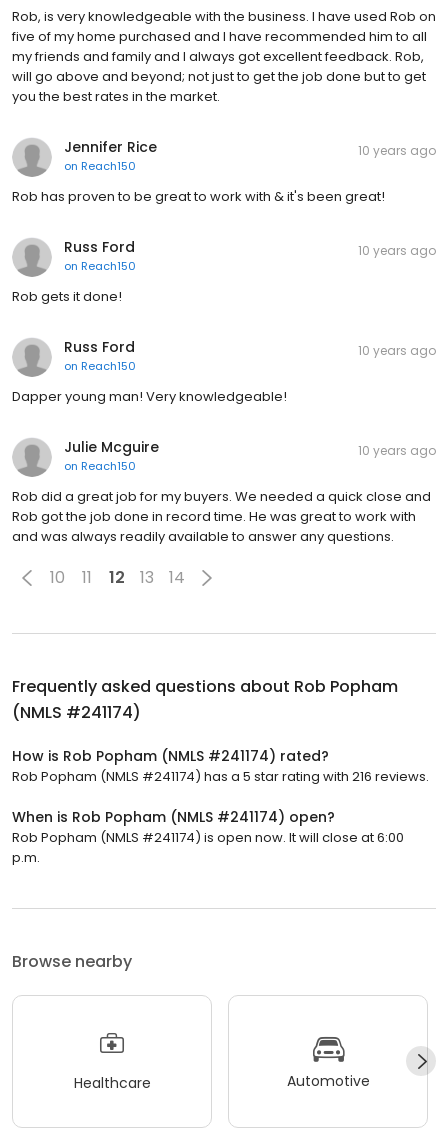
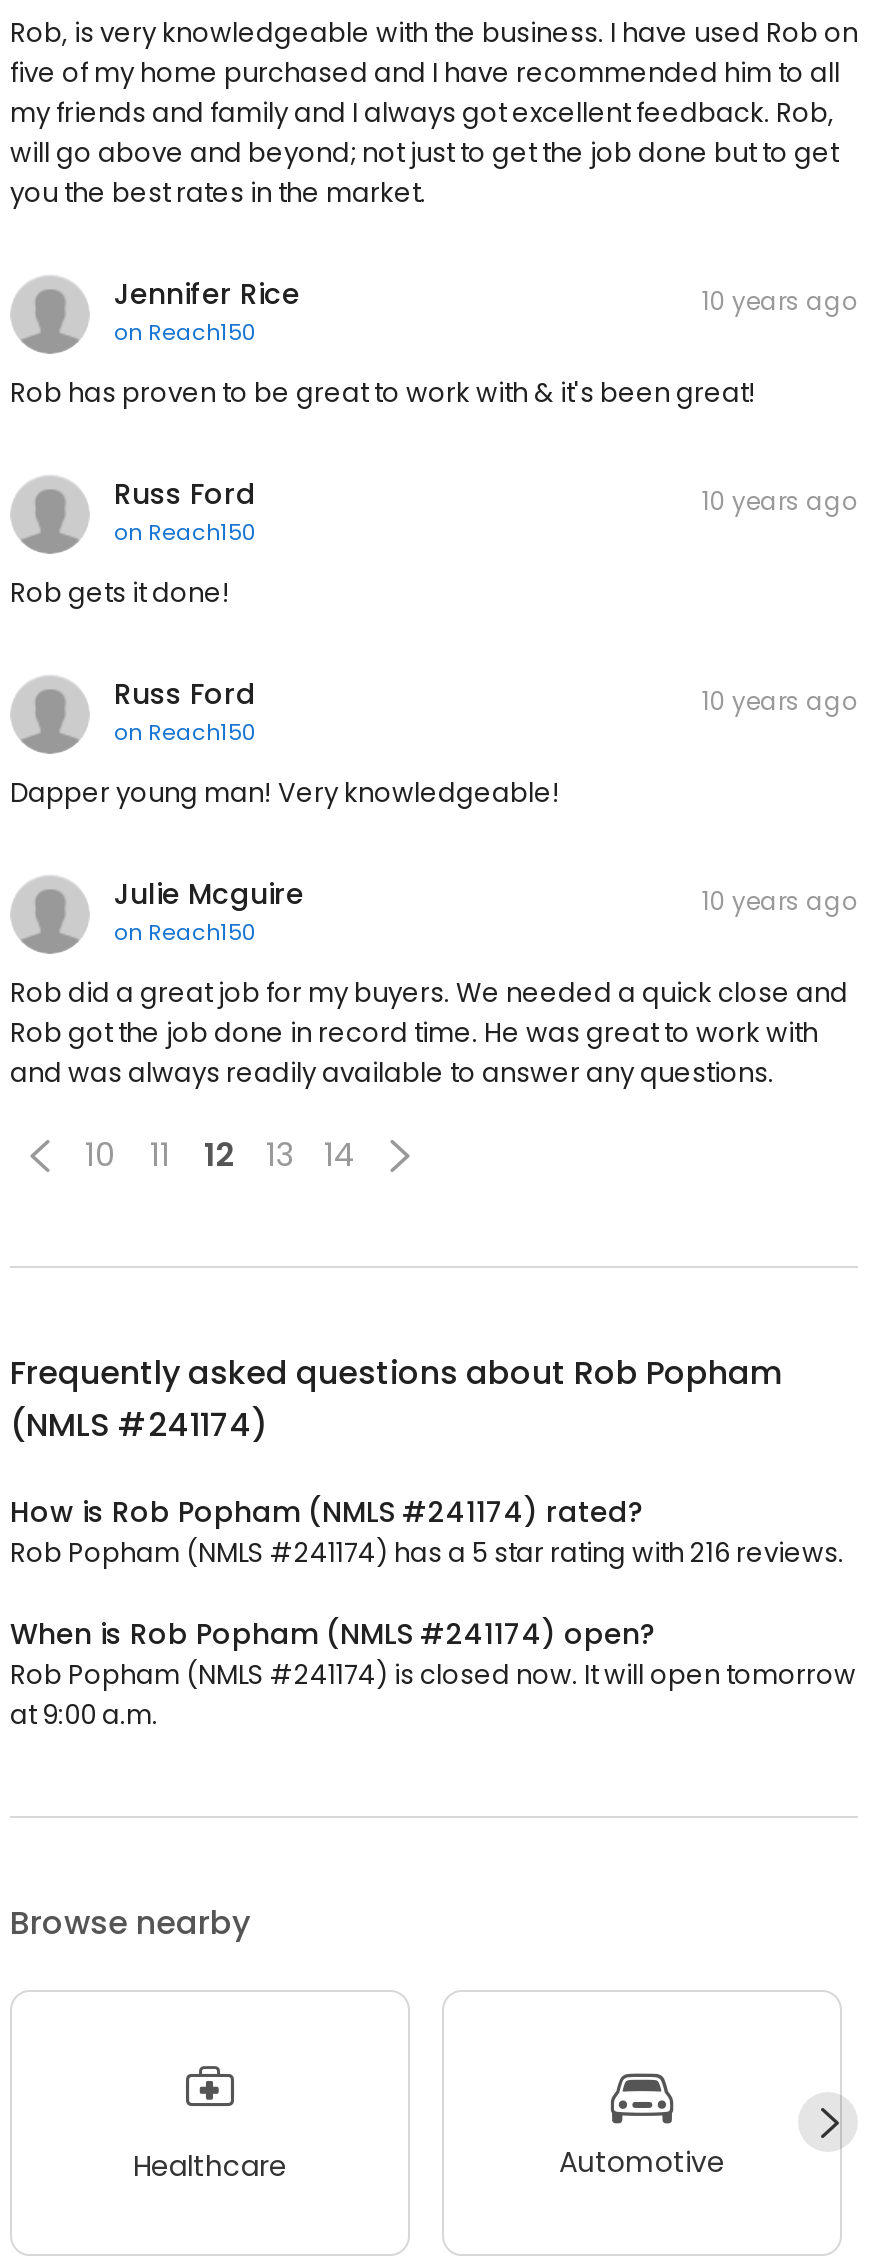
[12,828,404,867] Rob Popham (NMLS #241174) is open now. It will close at 6:00 | p.m. -> [10,1656,856,1734] Rob Popham (NMLS #241174) is closed now. It will open tomorrow | at 9:00 a.m.

